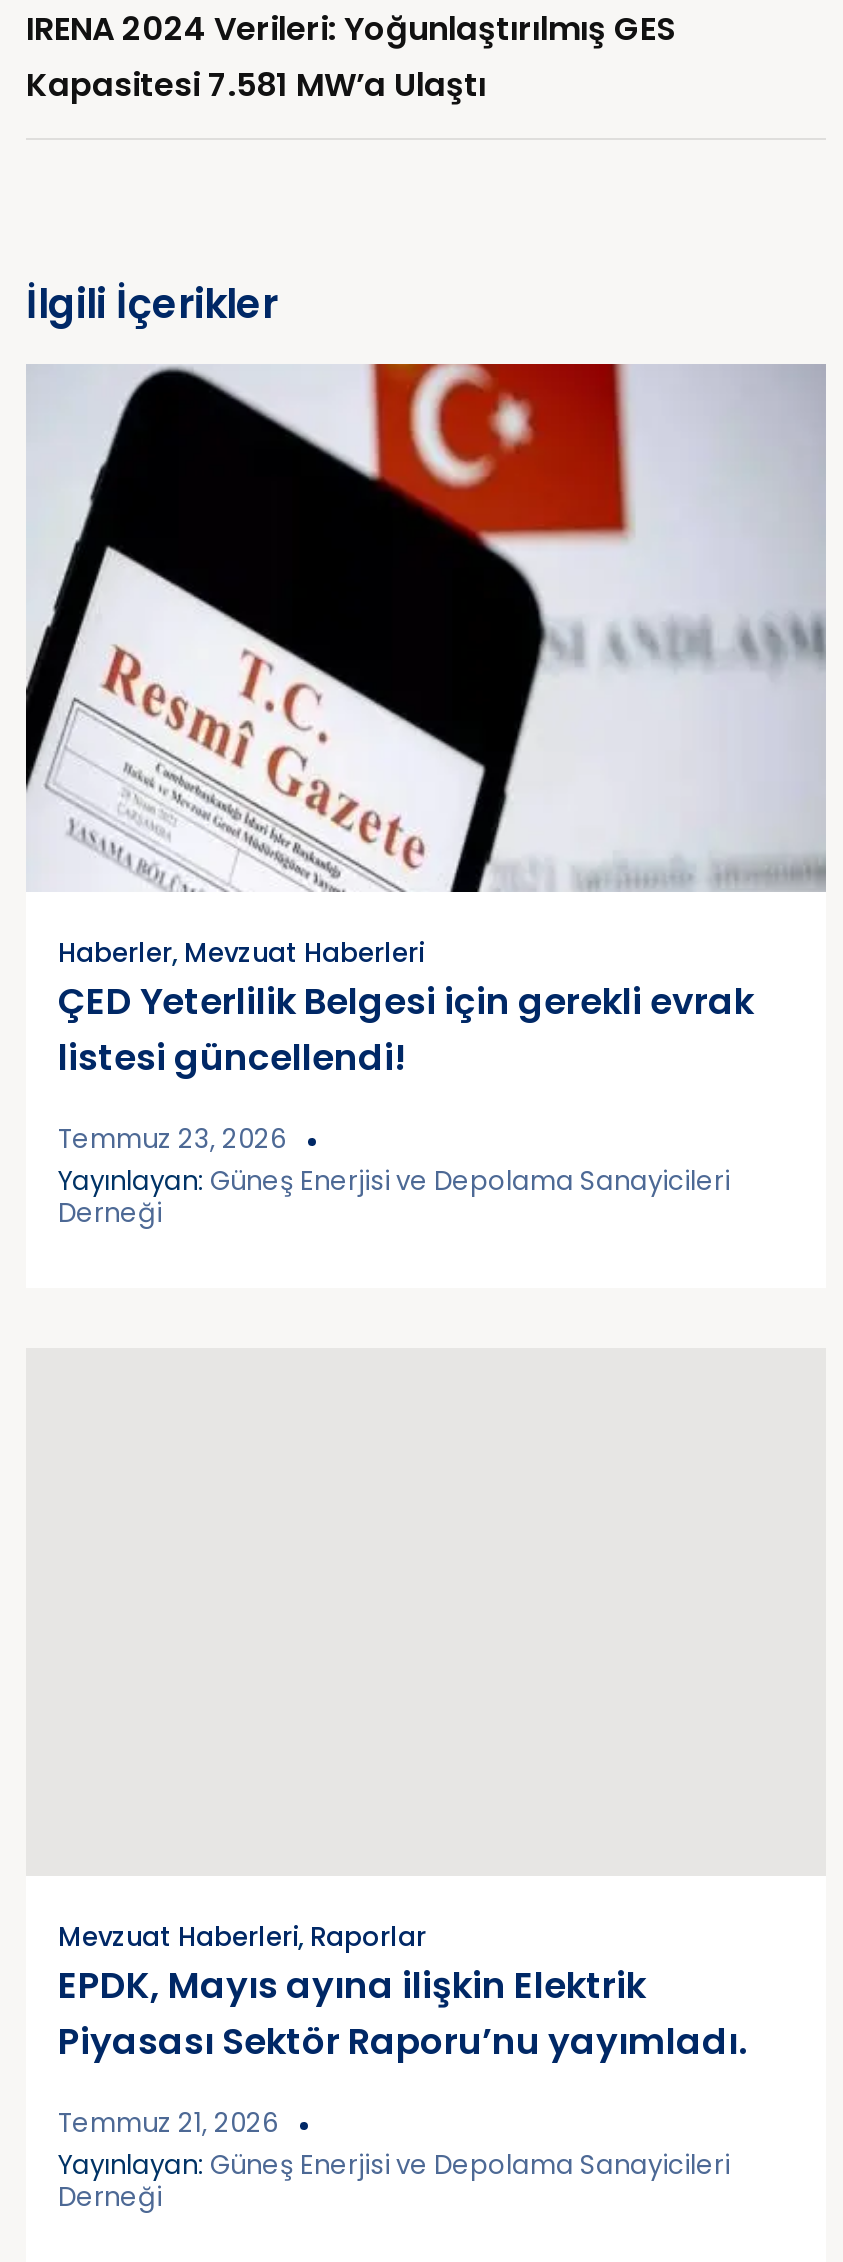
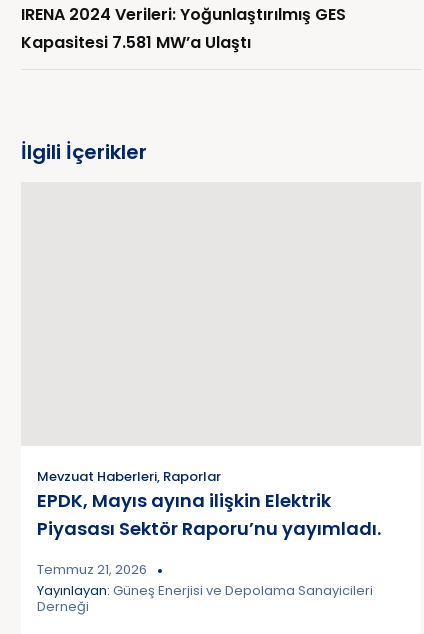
[24,362,826,1233] [image] | Haberler, Mevzuat Haberleri | ÇED Yeterlilik Belgesi için gerekli evrak | listesi güncellendi! | Temmuz 23, 2026 | Yayınlayan: Güneş Enerjisi ve Depolama Sanayicileri | Derneği -> none

